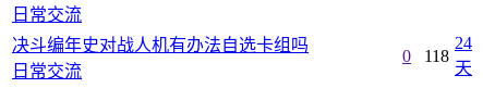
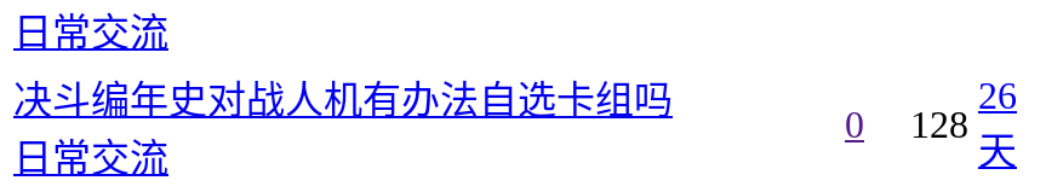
[455,34,472,52] 24 -> [978,76,1017,117] 26
[402,47,449,66] 0 118 -> [845,105,968,146] 0 128

